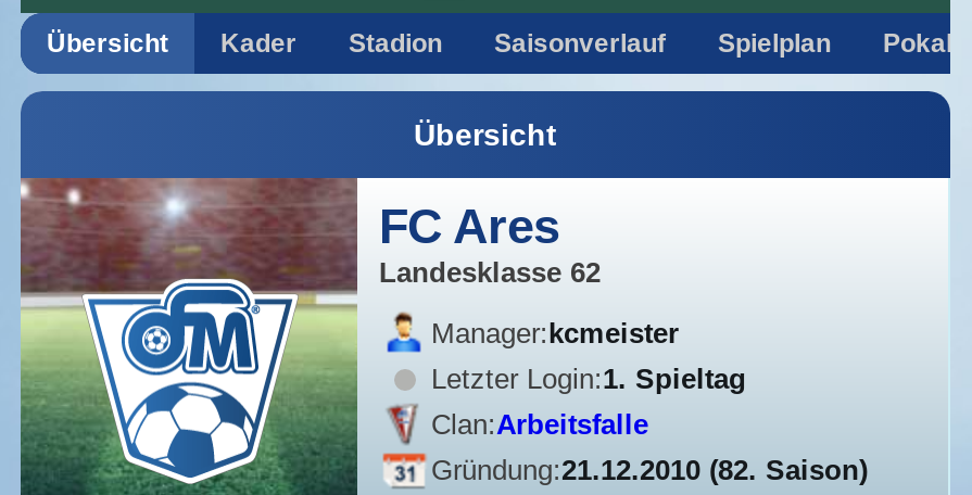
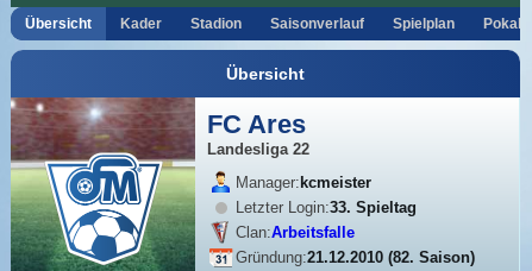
[379,256,601,289] Landesklasse 62 -> [207,140,309,158] Landesliga 22
[431,363,746,395] Letzter Login:1. Spieltag -> [236,198,417,216] Letzter Login:33. Spieltag

